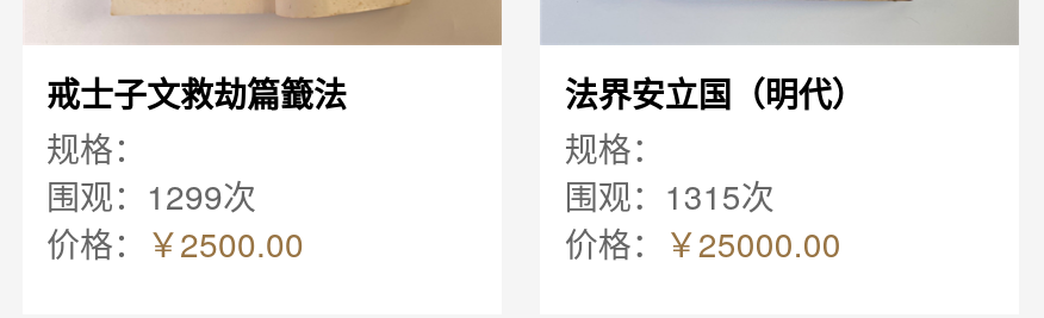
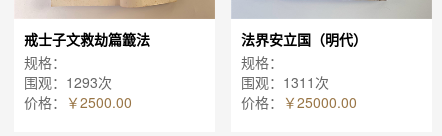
[46,171,256,218] 围观：1299次 -> [24,72,112,92] 围观：1293次
[565,171,774,218] 围观：1315次 -> [241,72,329,92] 围观：1311次

